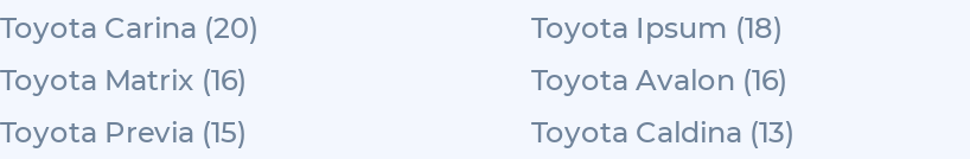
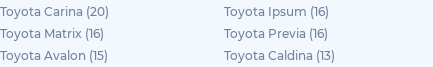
[531,8,783,44] Toyota Ipsum (18) -> [224,3,329,18] Toyota Ipsum (16)
[531,61,787,96] Toyota Avalon (16) -> [224,25,328,40] Toyota Previa (16)
[0,113,247,148] Toyota Previa (15) -> [0,47,108,62] Toyota Avalon (15)

